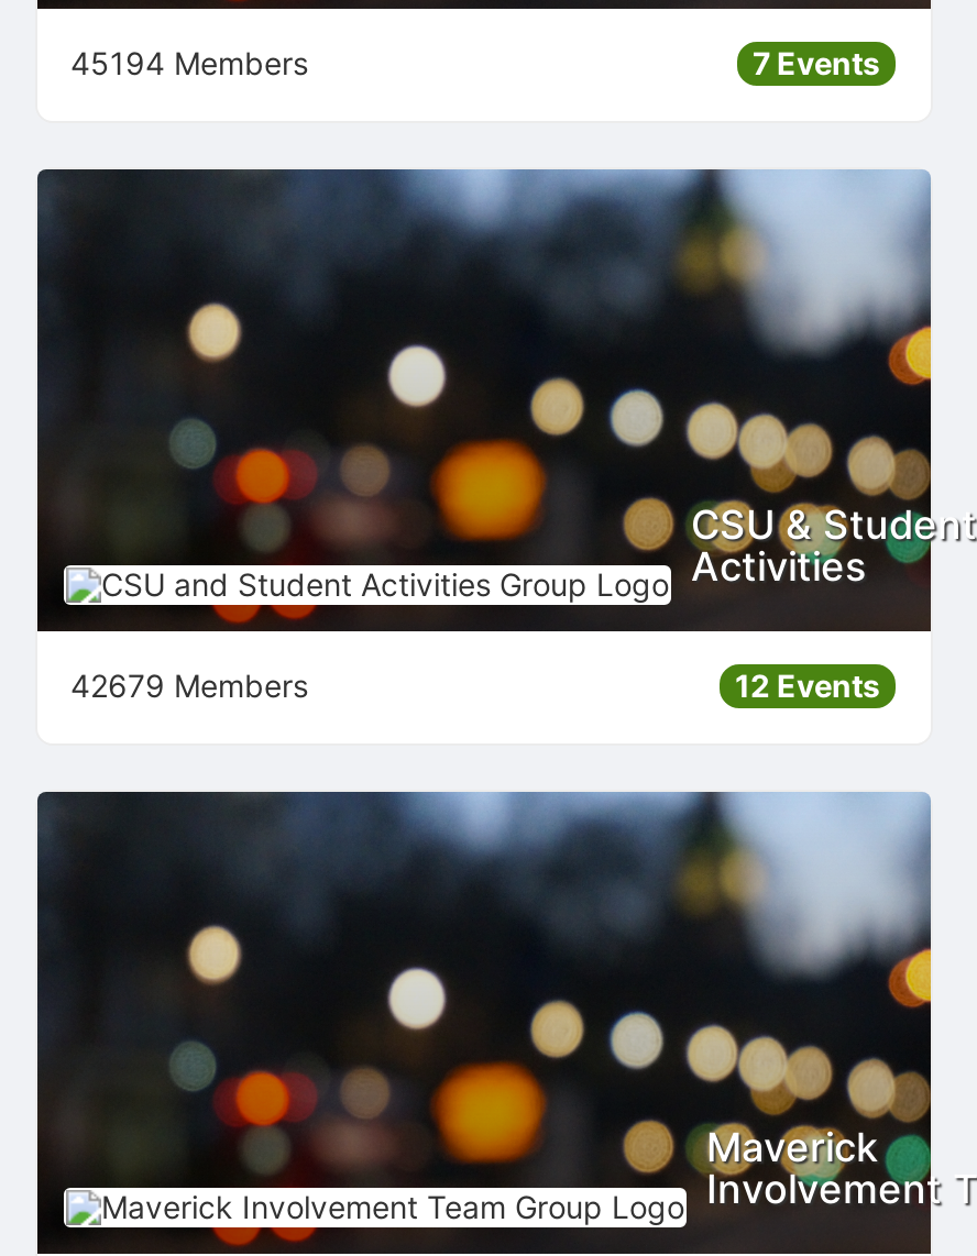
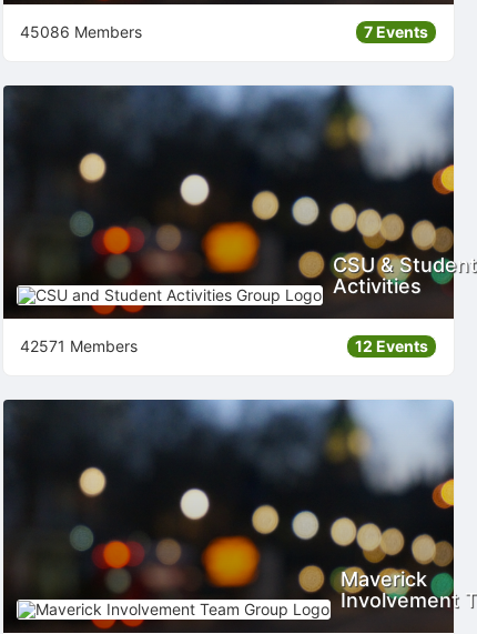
[70,44,308,81] 45194 Members -> [20,22,142,41] 45086 Members
[70,667,308,704] 42679 Members -> [20,337,138,356] 42571 Members

